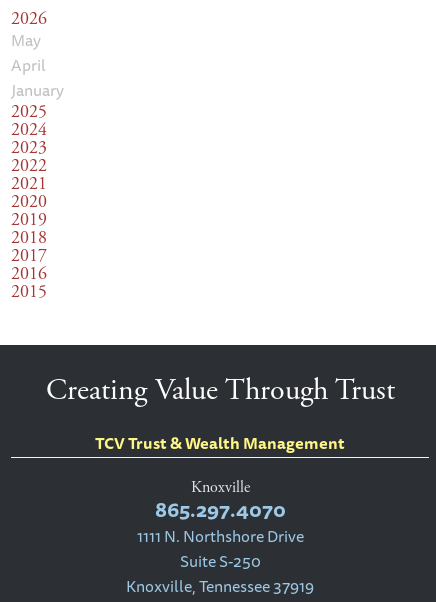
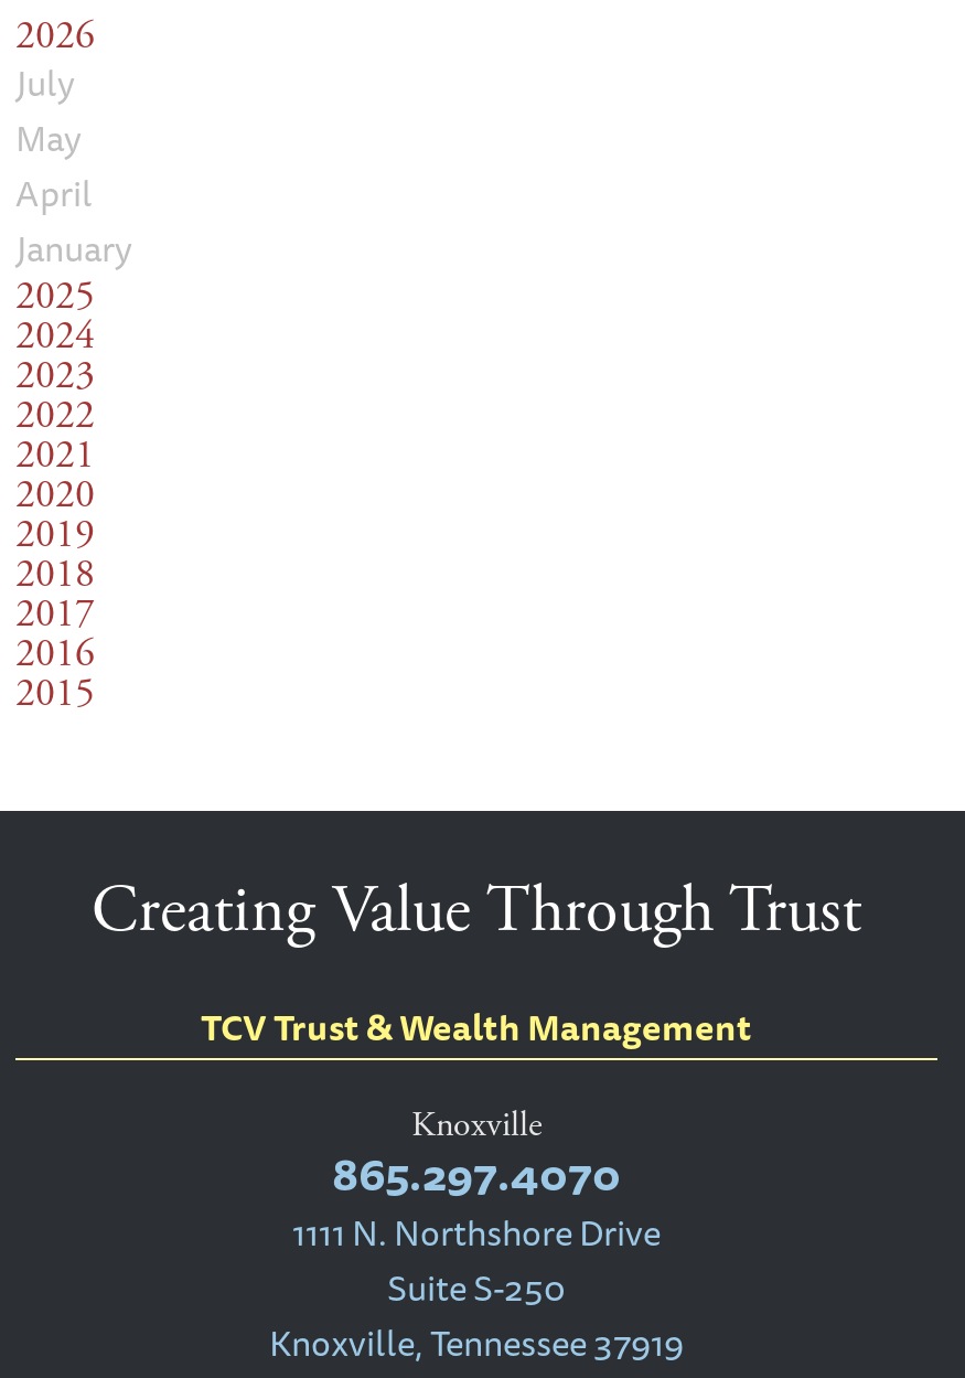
none -> [15,55,75,112] July

